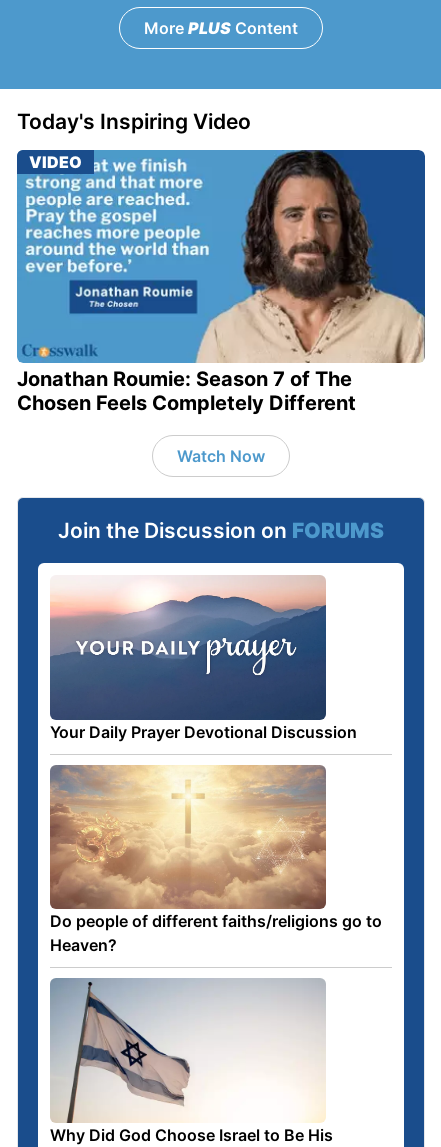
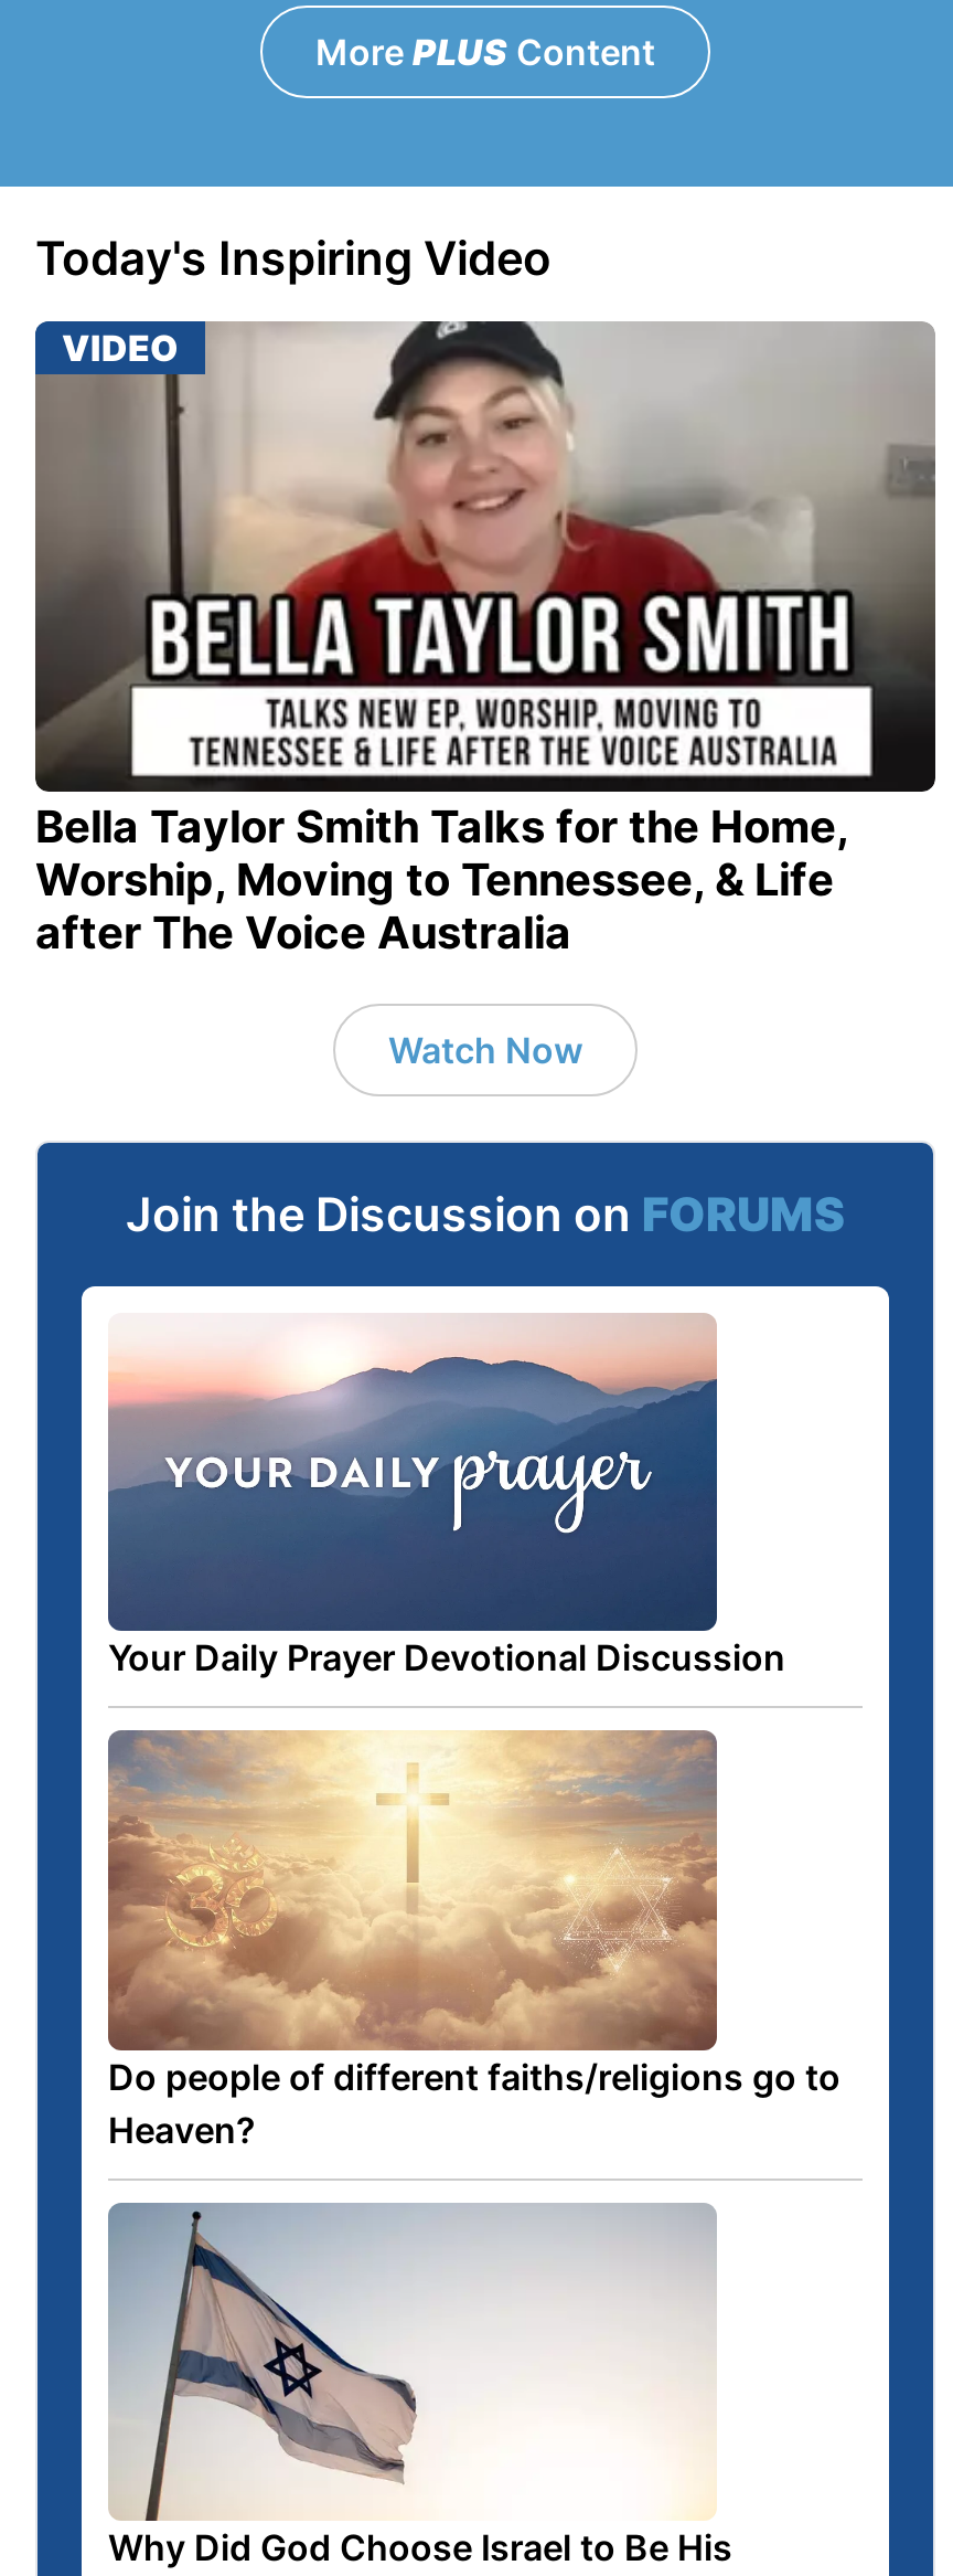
[16,149,426,415] [image] | Jonathan Roumie: Season 7 of The | Chosen Feels Completely Different -> [33,319,938,959] [image] | Bella Taylor Smith Talks for the Home, | Worship, Moving to Tennessee, & Life | after The Voice Australia

